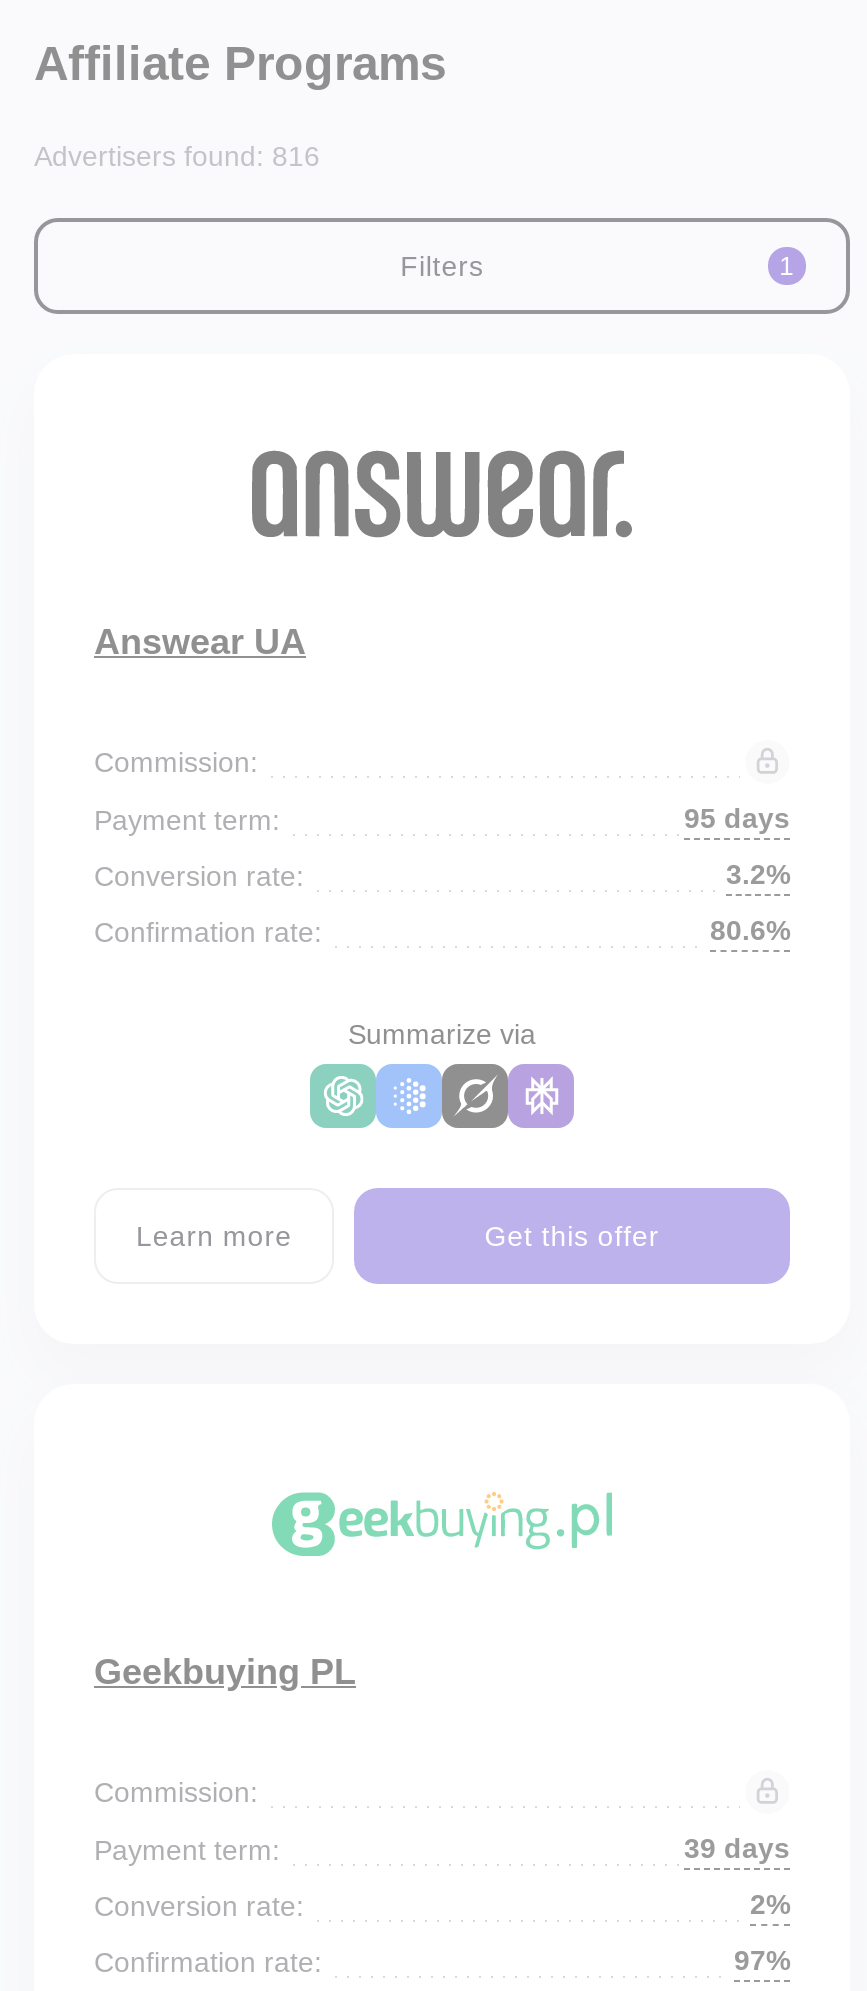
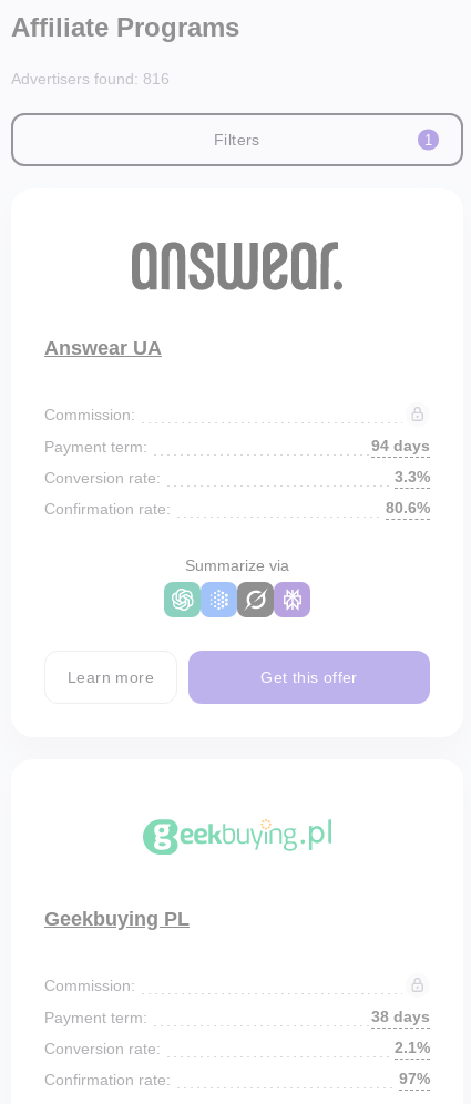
[684,802,790,834] 95 days -> [371,437,430,454] 94 days
[726,858,790,890] 3.2% -> [395,468,430,485] 3.3%
[684,1832,790,1864] 39 days -> [371,1008,430,1025] 38 days
[750,1888,790,1920] 2% -> [395,1039,430,1056] 2.1%

